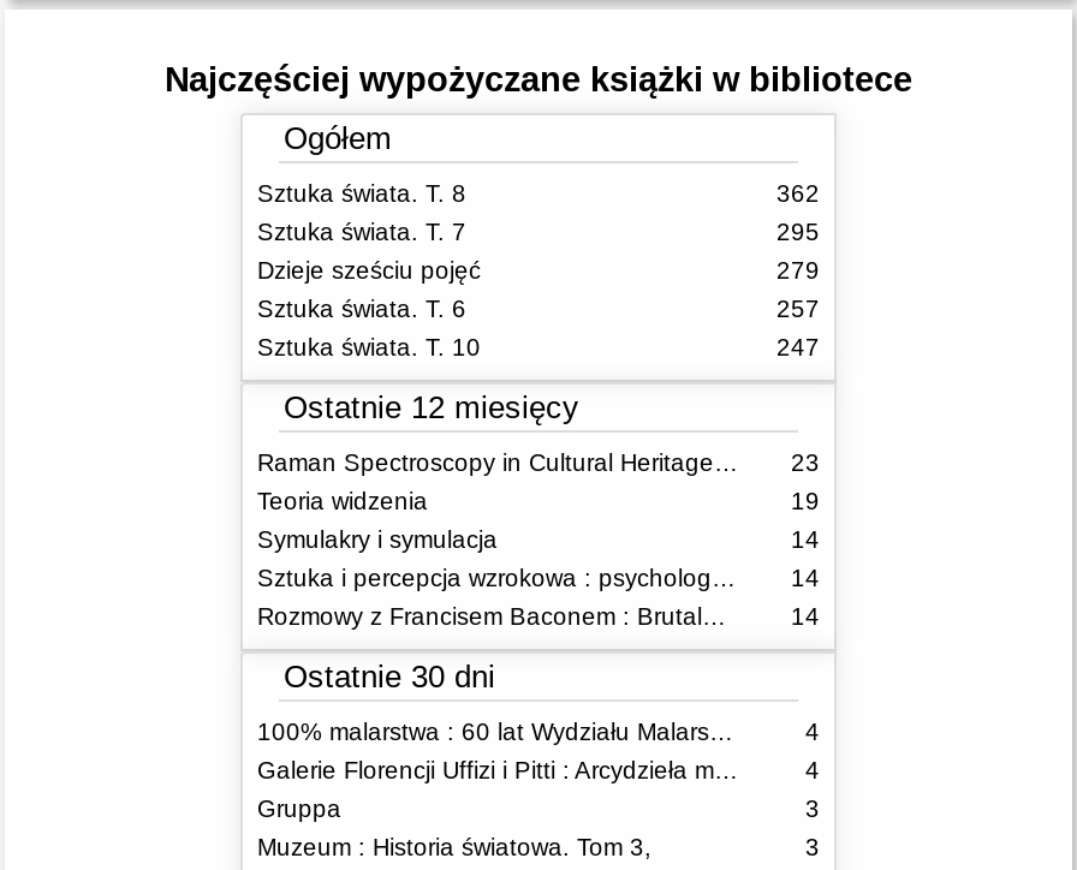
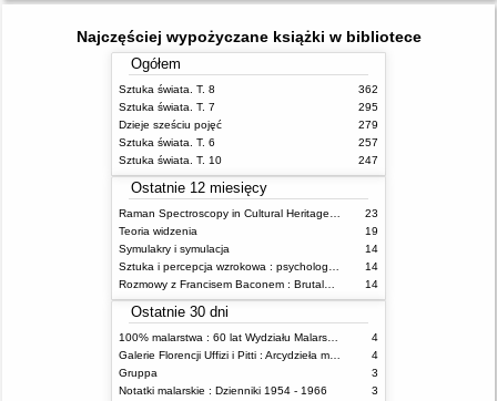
[257,833,651,859] Muzeum : Historia światowa. Tom 3, -> [119,384,327,396] Notatki malarskie : Dzienniki 1954 - 1966

